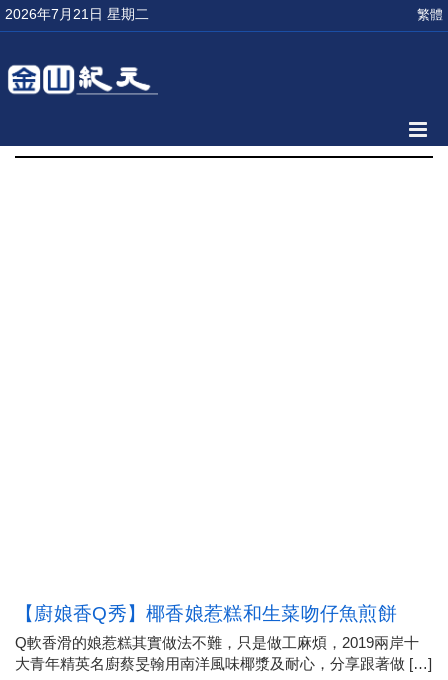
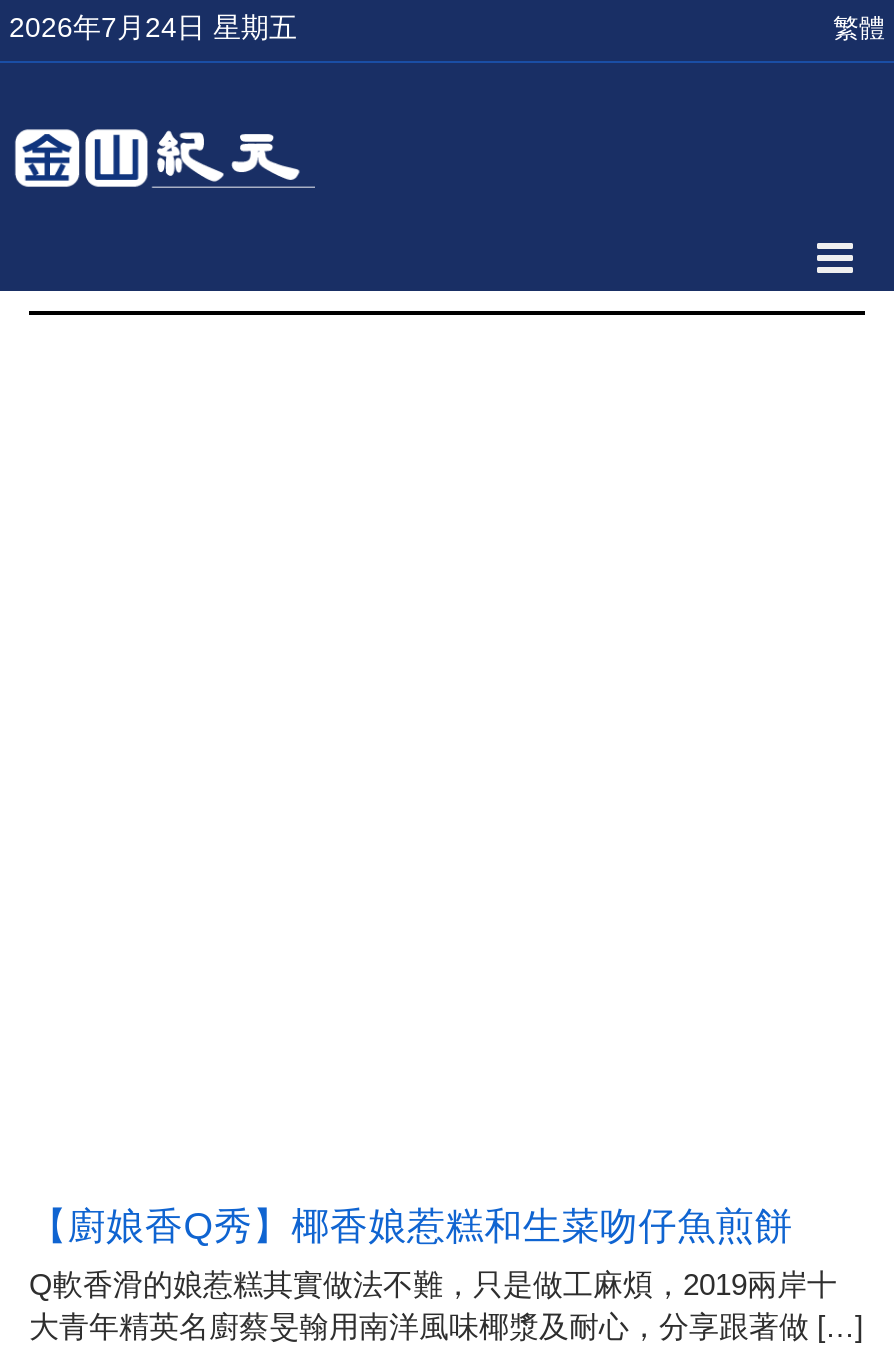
[5,6,149,22] 2026年7月21日 星期二 -> [9,11,297,43] 2026年7月24日 星期五

